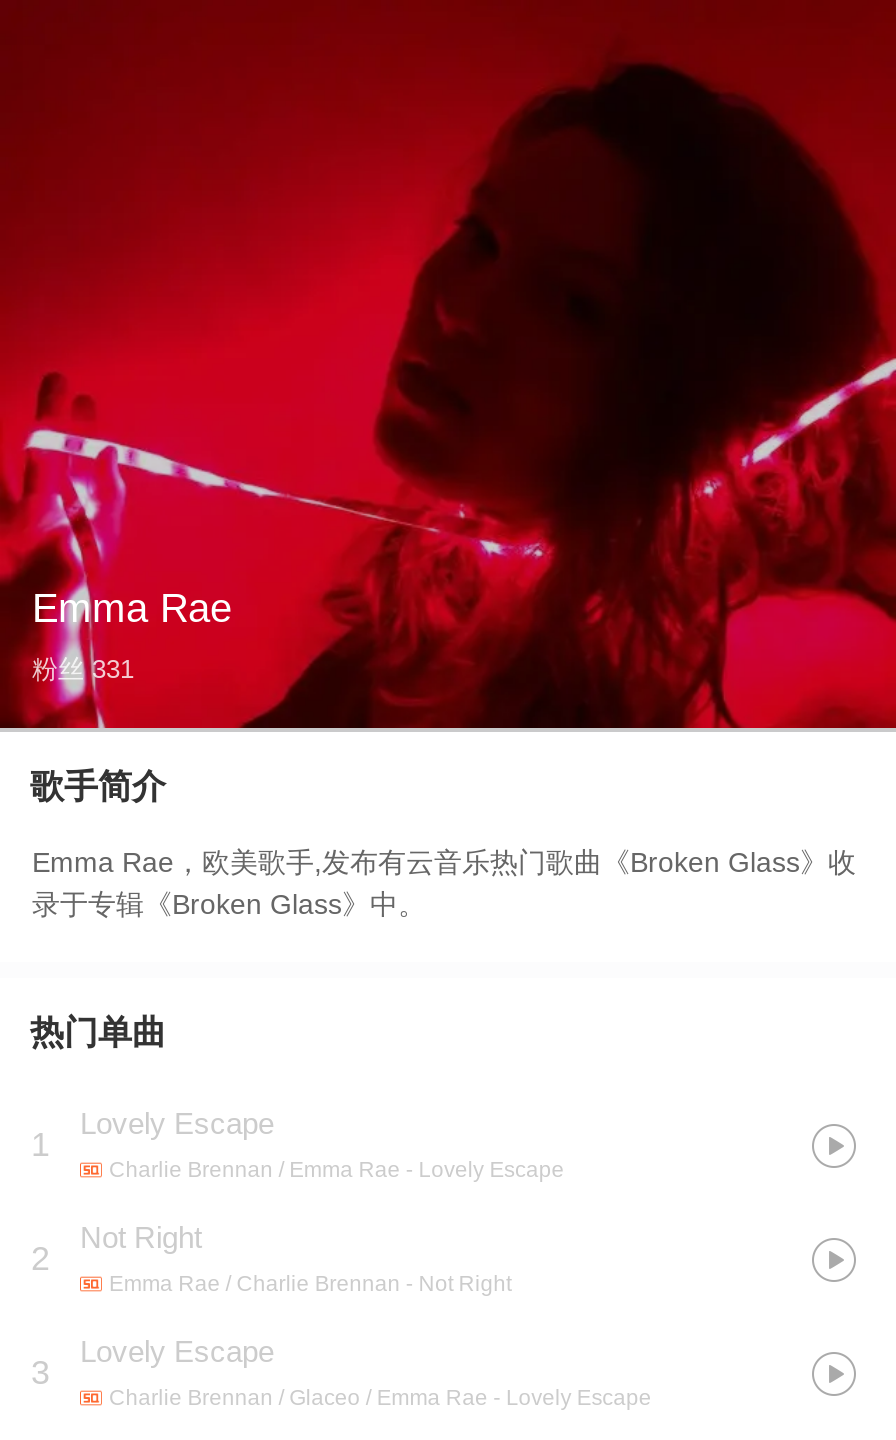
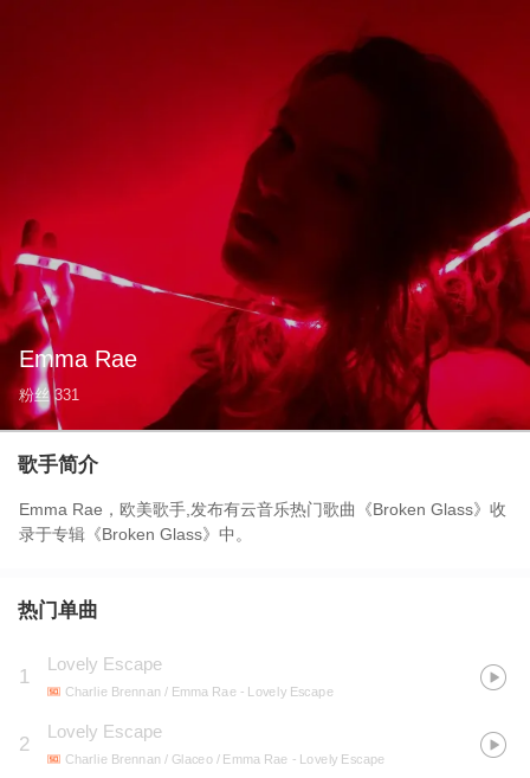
[31,1221,511,1393] Not Right | Emma Rae / Charlie Brennan - Not Right | 3 -> none

